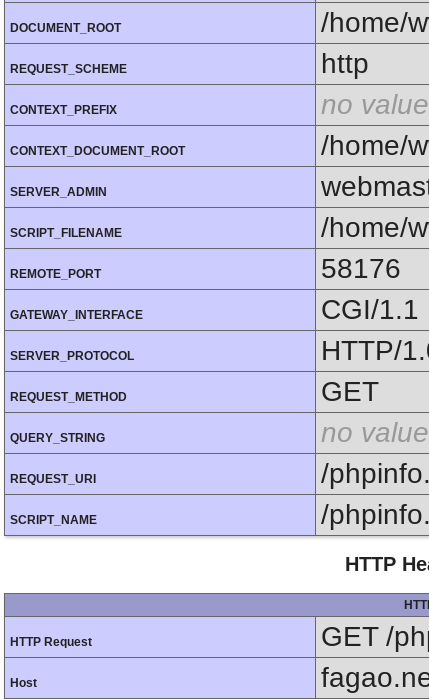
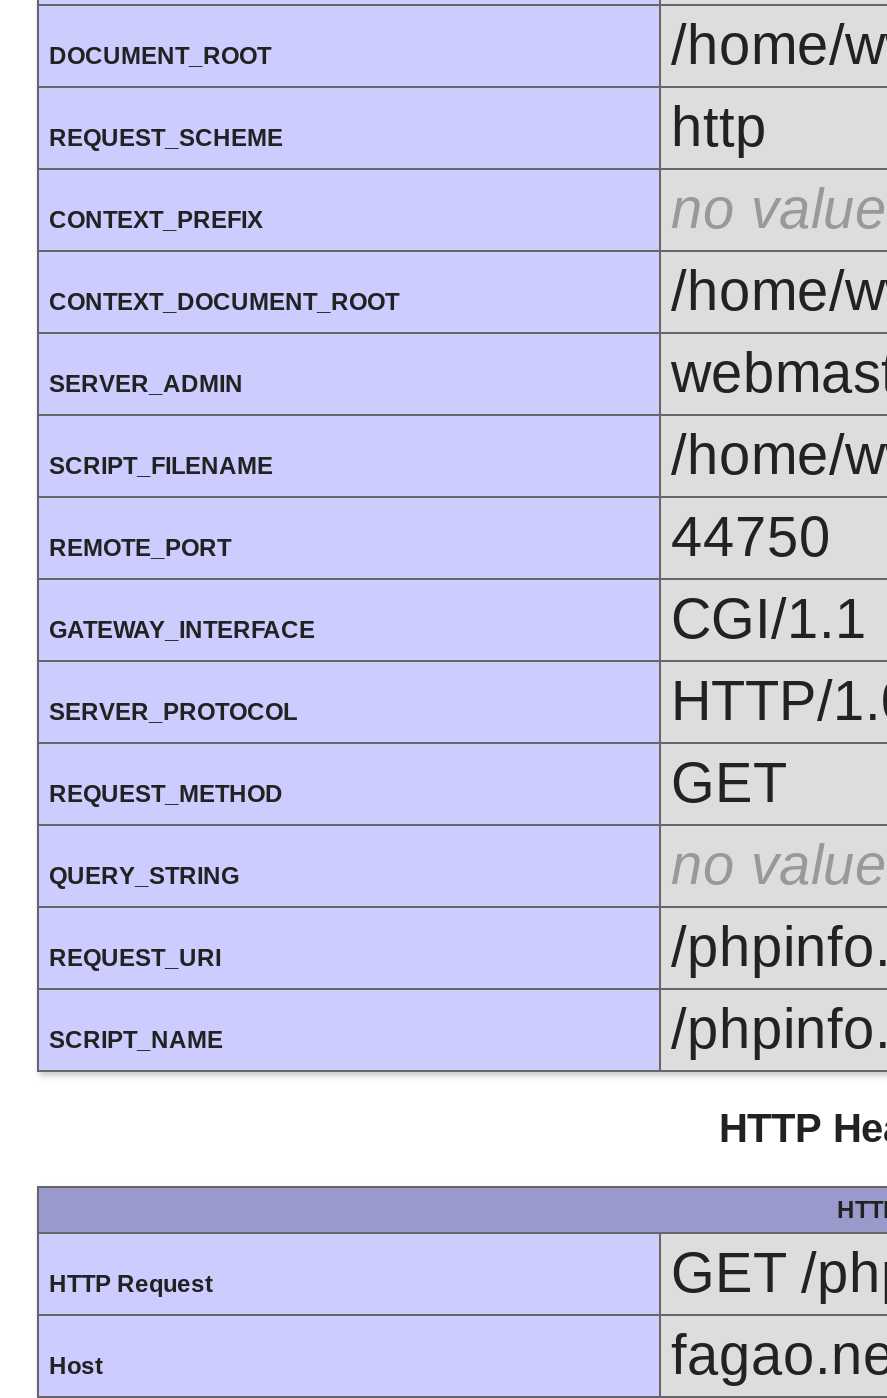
[321,253,401,284] 58176 -> [671,507,831,569] 44750

